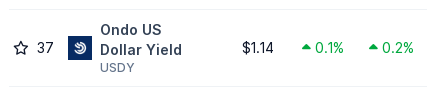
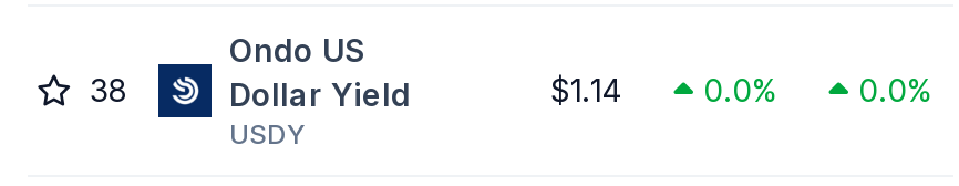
[37,39,54,56] 37 -> [90,71,127,108] 38
[315,39,344,56] 0.1% -> [703,71,776,108] 0.0%
[382,39,414,56] 0.2% -> [858,71,931,108] 0.0%

